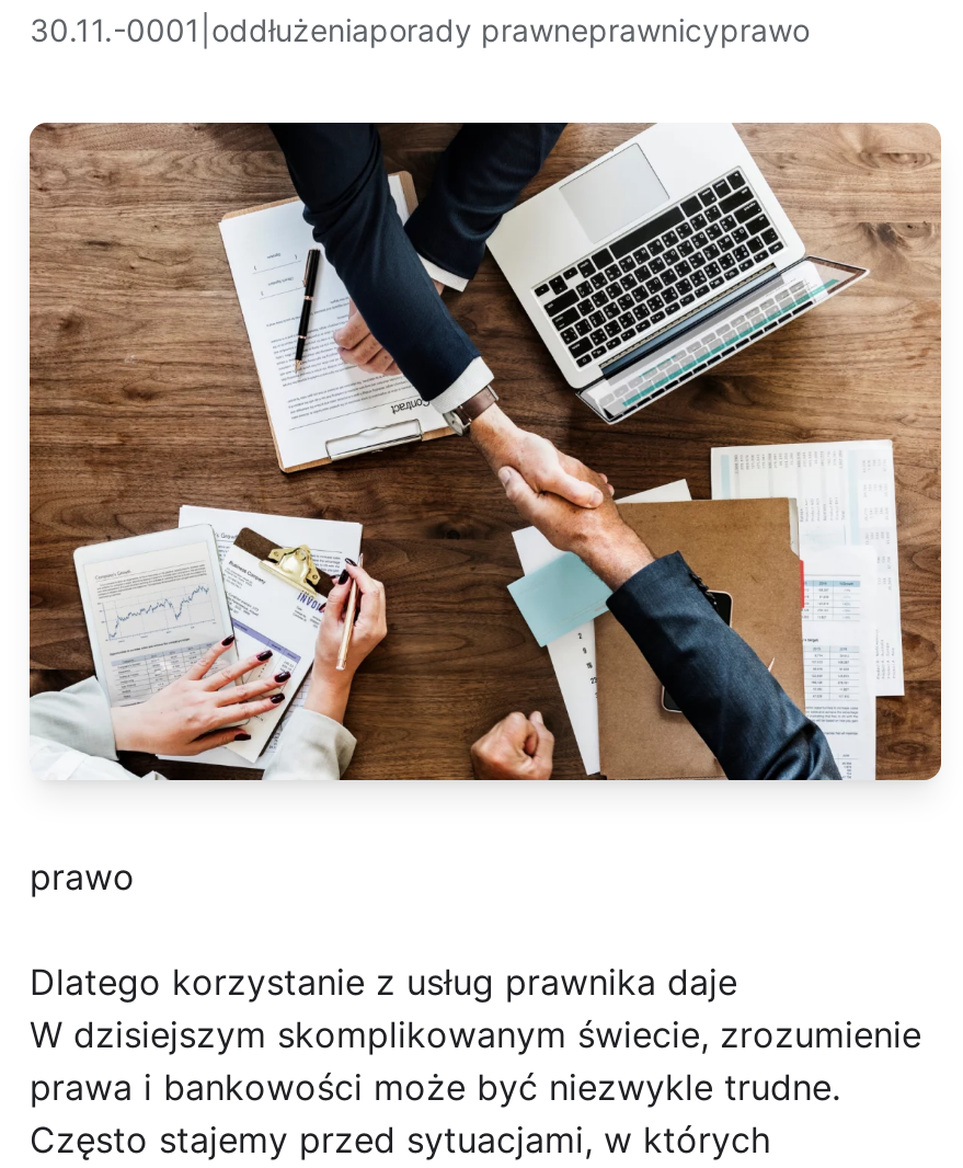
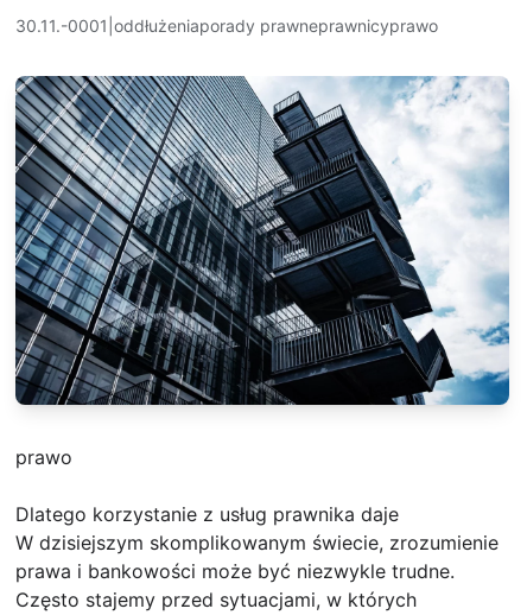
[27,121,943,782] [image] -> [14,75,510,406] [image]

